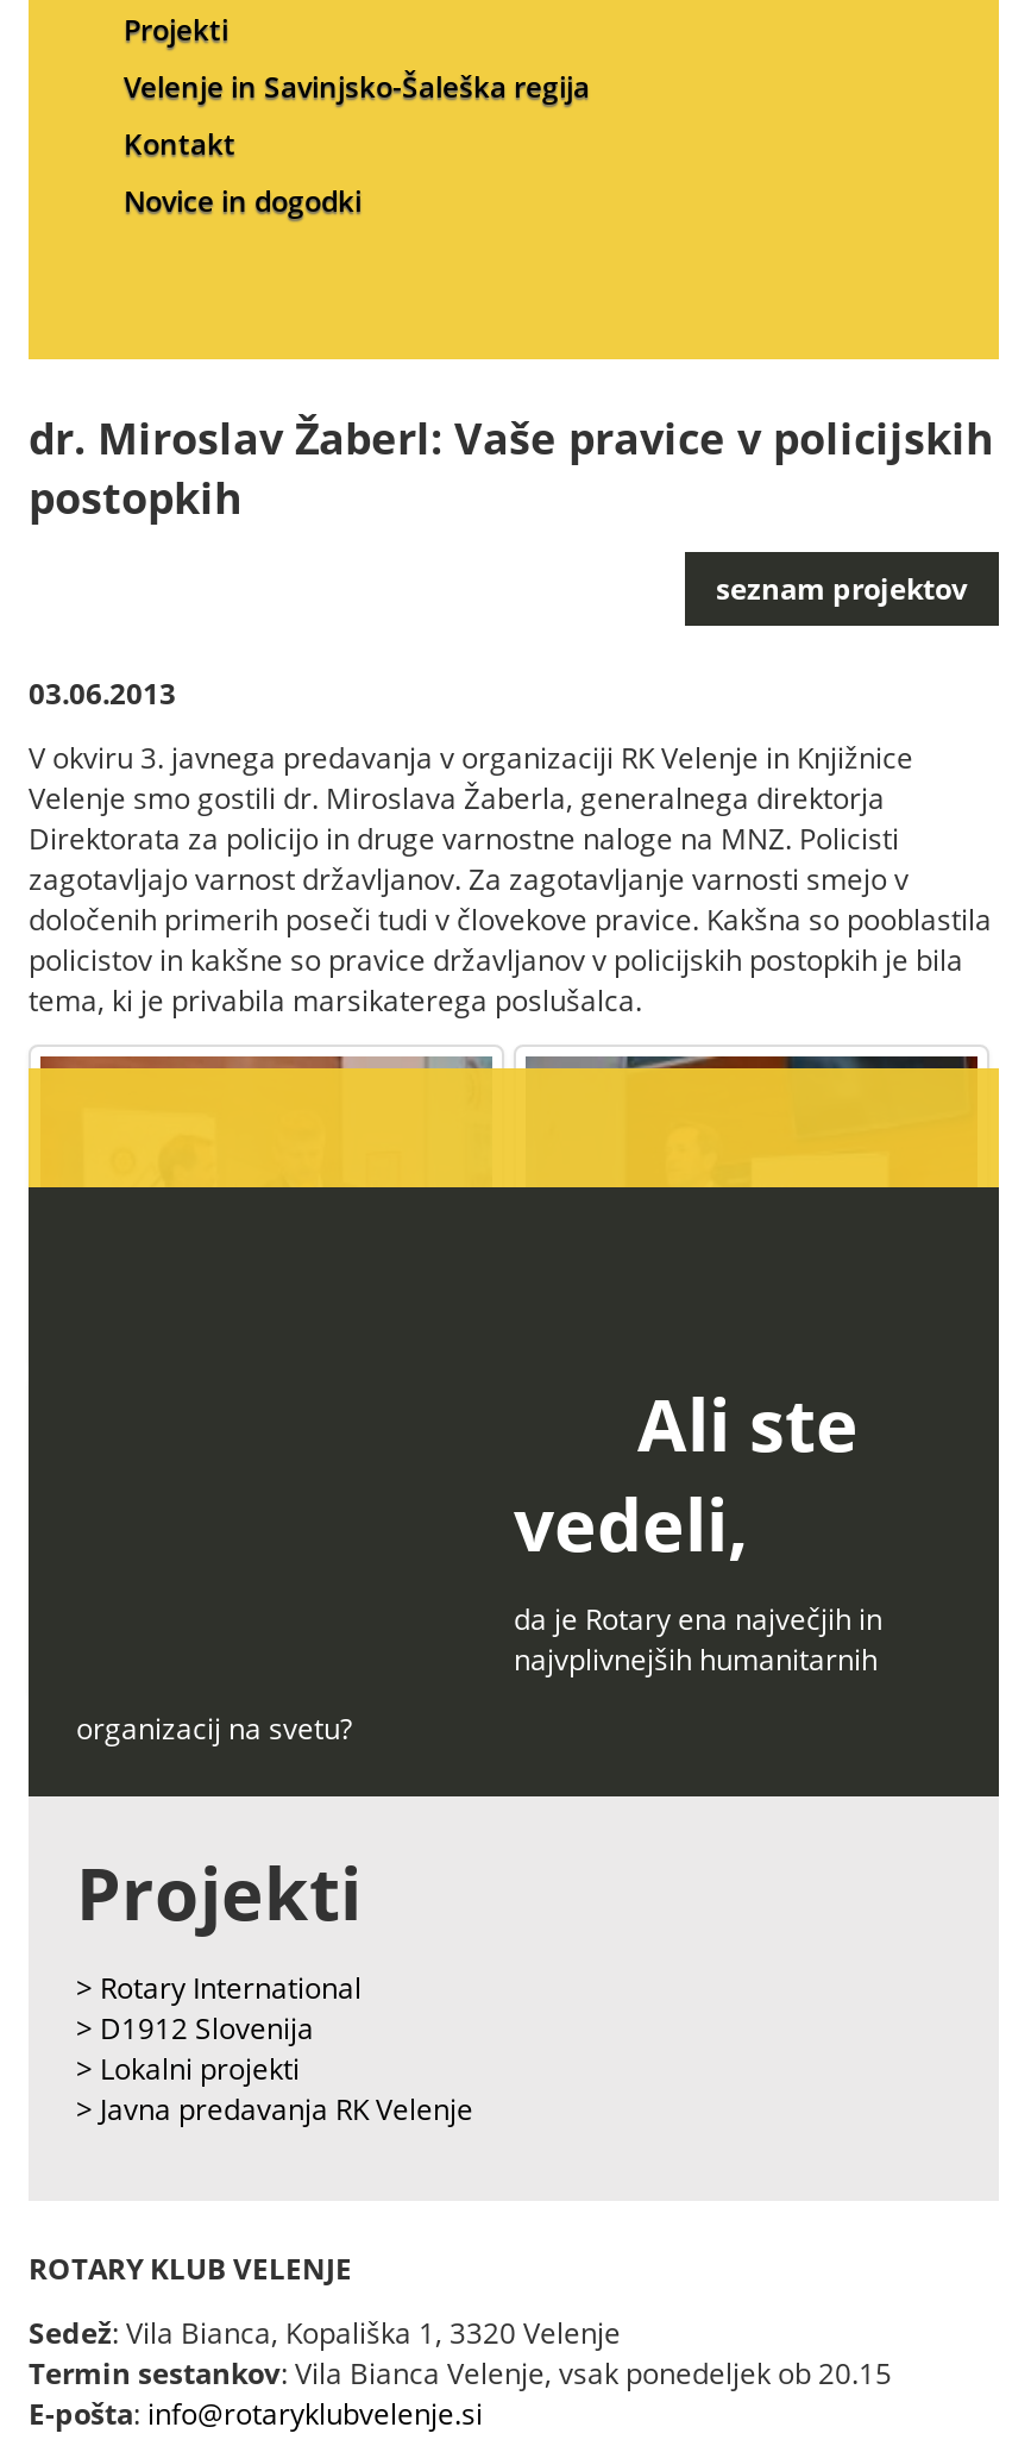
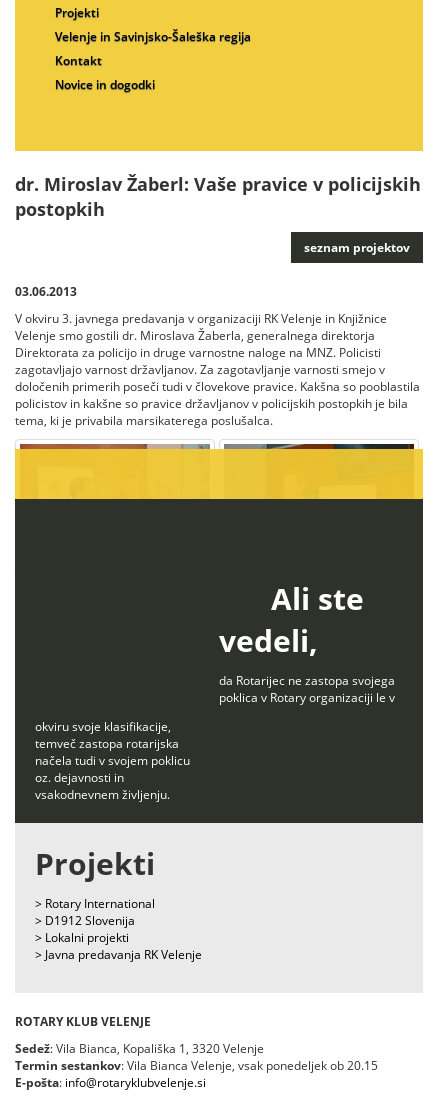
[514,1600,882,1681] da je Rotary ena največjih in | najvplivnejših humanitarnih -> [219,672,395,706] da Rotarijec ne zastopa svojega | poklica v Rotary organizaciji le v
[76,1708,352,1748] organizacij na svetu? -> [35,718,190,803] okviru svoje klasifikacije, | temveč zastopa rotarijska | načela tudi v svojem poklicu | oz. dejavnosti in | vsakodnevnem življenju.

